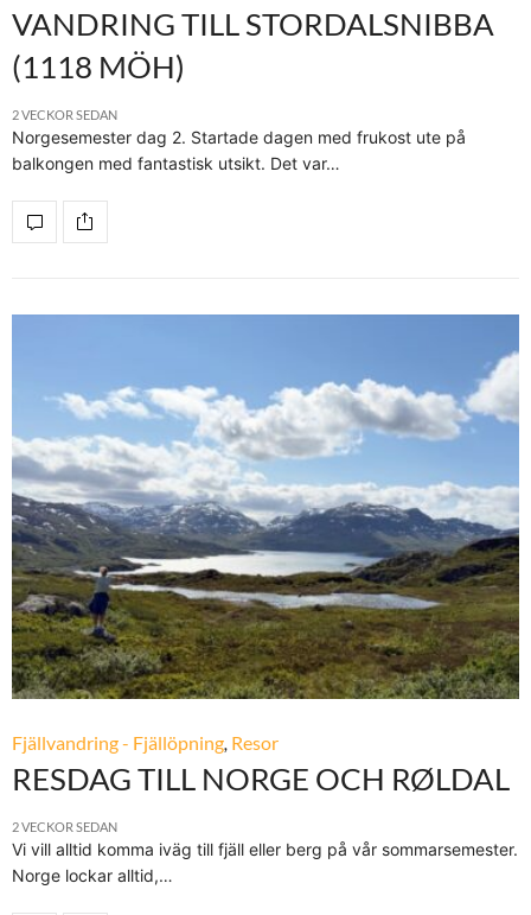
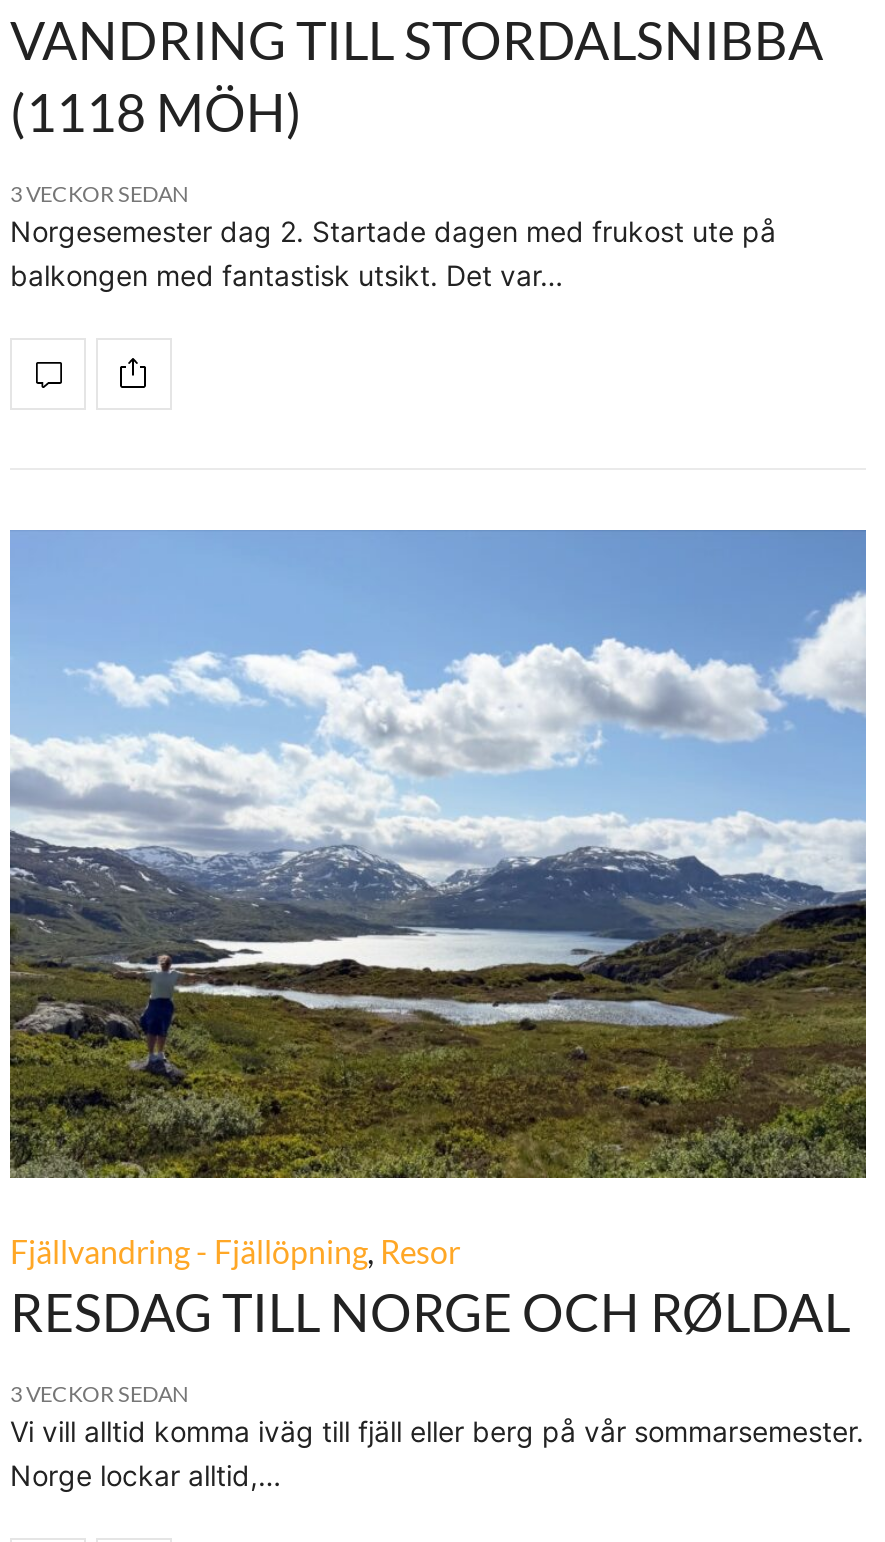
[12,107,117,122] 2 VECKOR SEDAN -> [10,180,188,206] 3 VECKOR SEDAN
[12,819,117,834] 2 VECKOR SEDAN -> [10,1379,188,1405] 3 VECKOR SEDAN

